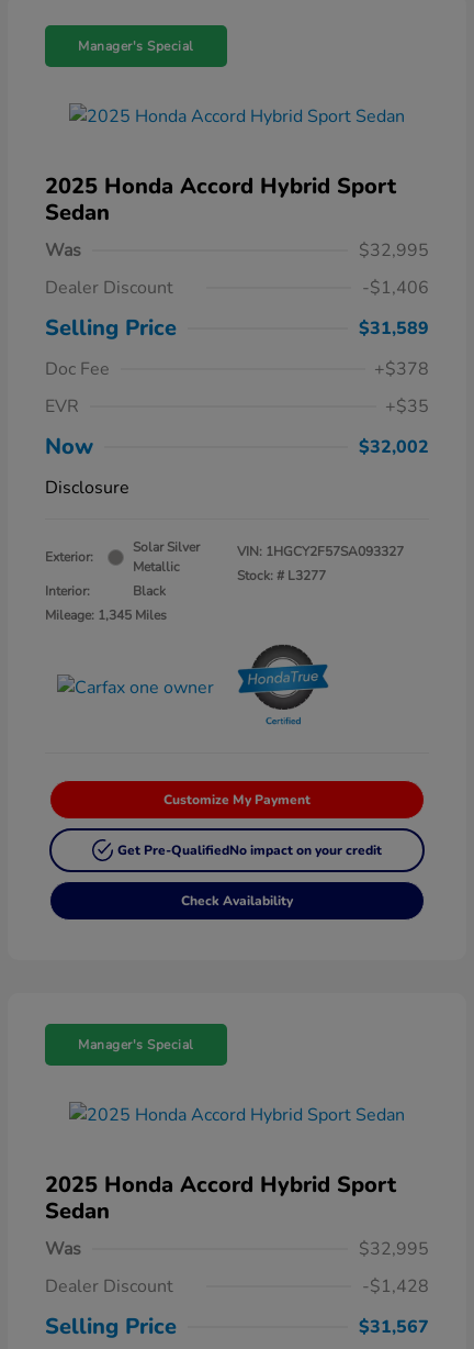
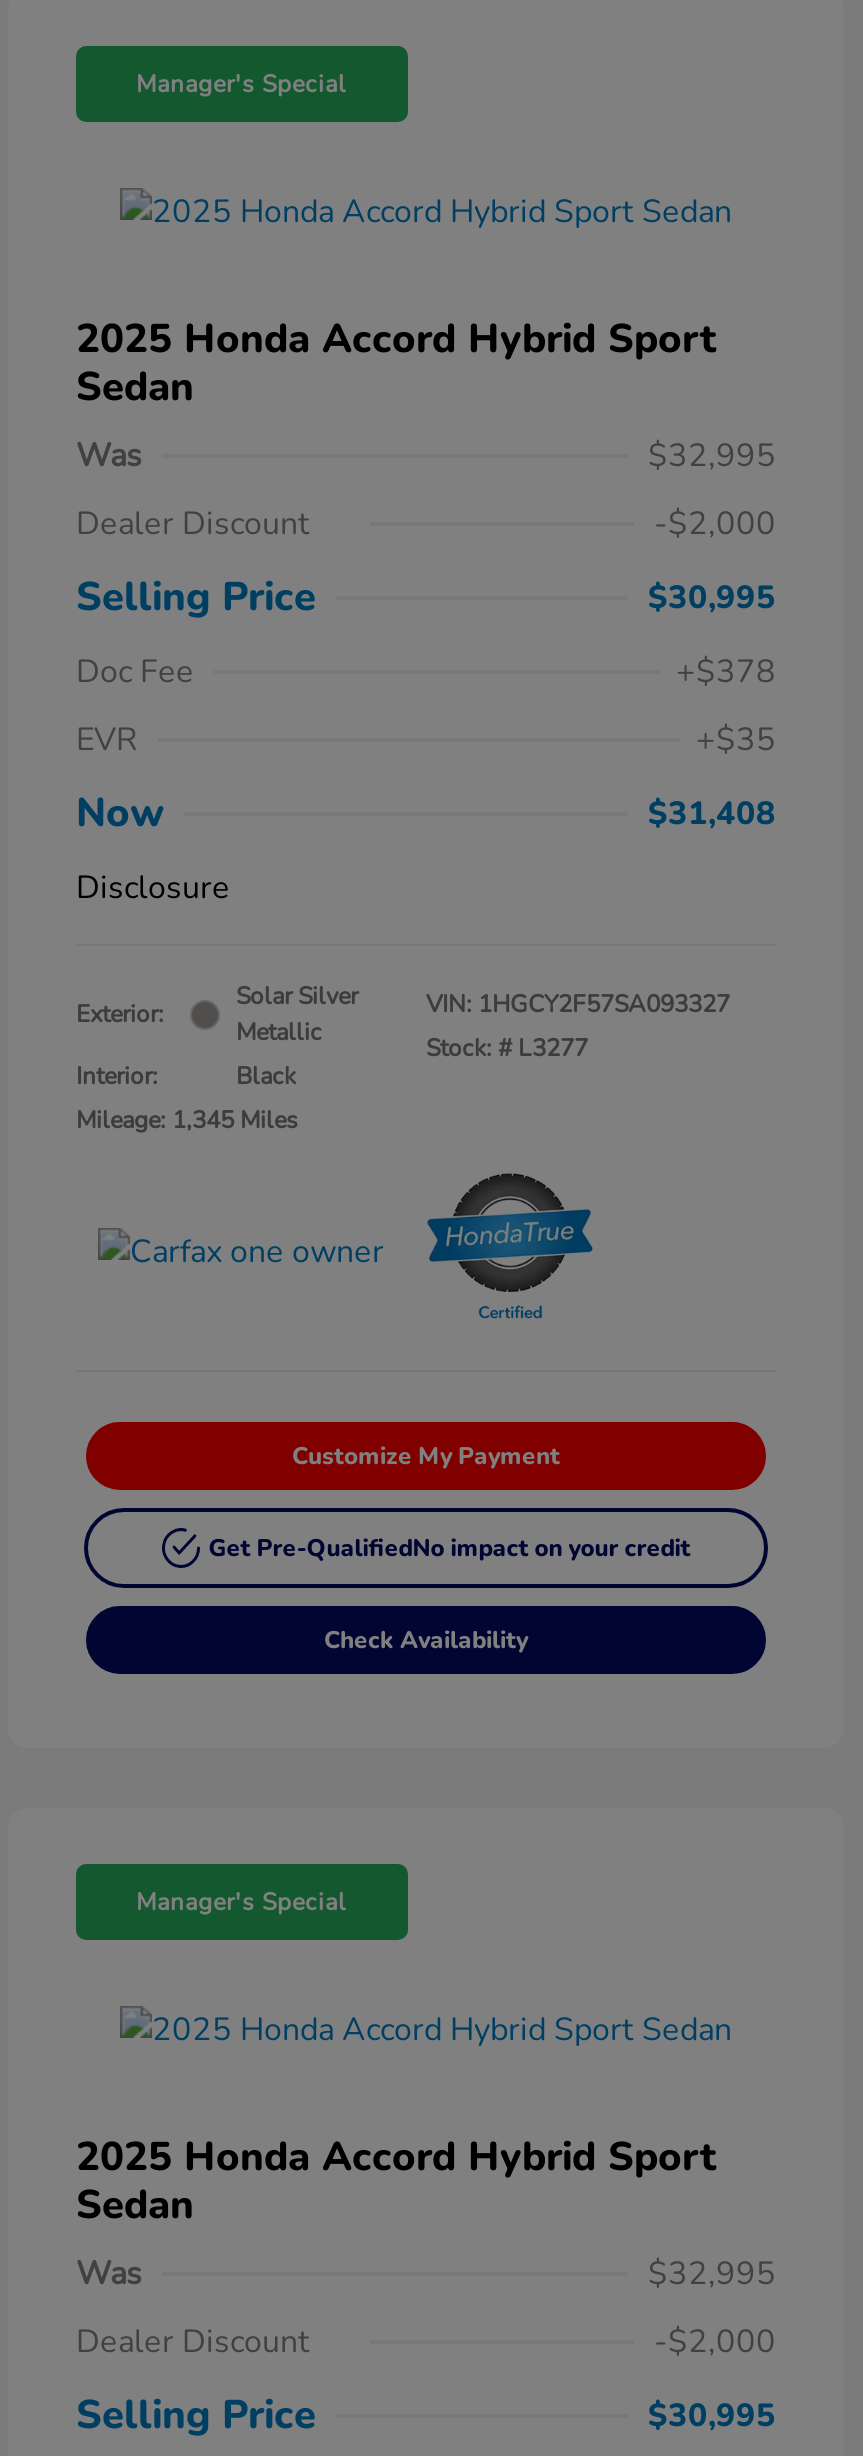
[362,276,429,300] -$1,406 -> [654,502,776,546] -$2,000
[359,316,429,341] $31,589 -> [648,576,776,620] $30,995
[359,435,429,459] $32,002 -> [648,792,776,836] $31,408
[362,1274,429,1299] -$1,428 -> [654,2320,776,2364] -$2,000
[359,1315,429,1339] $31,567 -> [648,2394,776,2438] $30,995

